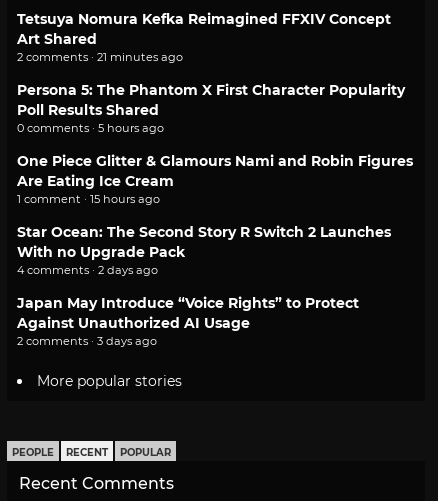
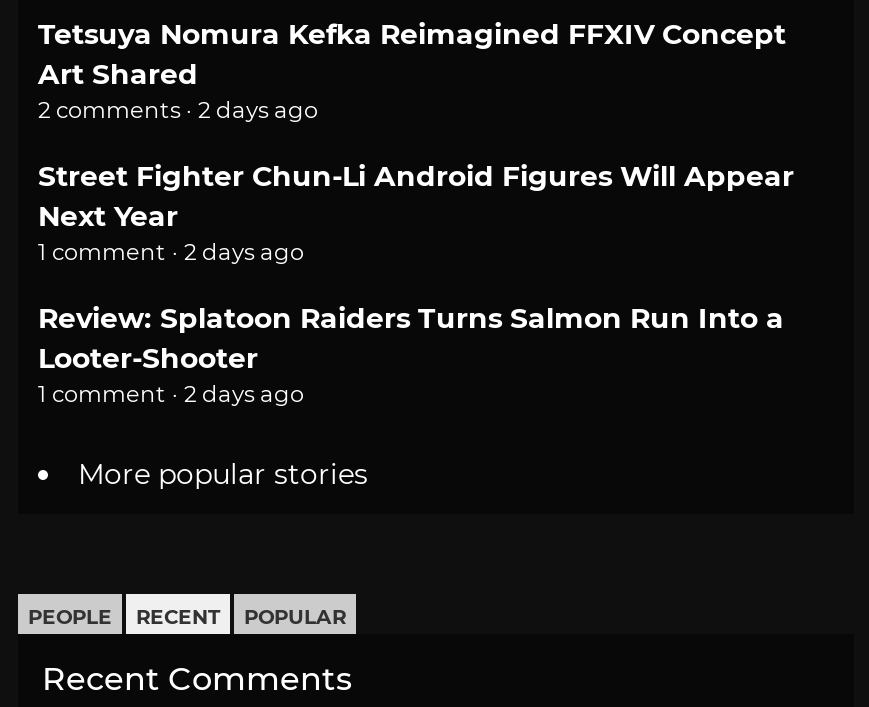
[17,50,413,348] 2 comments · 21 minutes ago | Persona 5: The Phantom X First Character Popularity | Poll Results Shared | 0 comments · 5 hours ago | One Piece Glitter & Glamours Nami and Robin Figures | Are Eating Ice Cream | 1 comment · 15 hours ago | Star Ocean: The Second Story R Switch 2 Launches | With no Upgrade Pack | 4 comments · 2 days ago | Japan May Introduce “Voice Rights” to Protect | Against Unauthorized AI Usage | 2 comments · 3 days ago -> [38,95,794,407] 2 comments · 2 days ago | Street Fighter Chun-Li Android Figures Will Appear | Next Year | 1 comment · 2 days ago | Review: Splatoon Raiders Turns Salmon Run Into a | Looter-Shooter | 1 comment · 2 days ago

